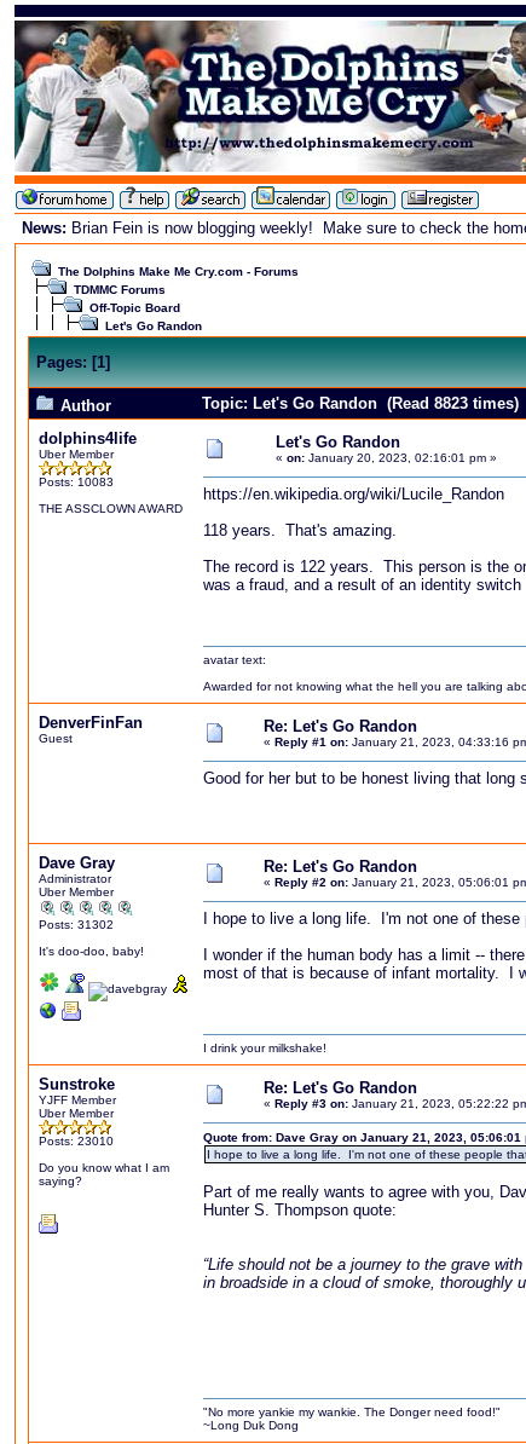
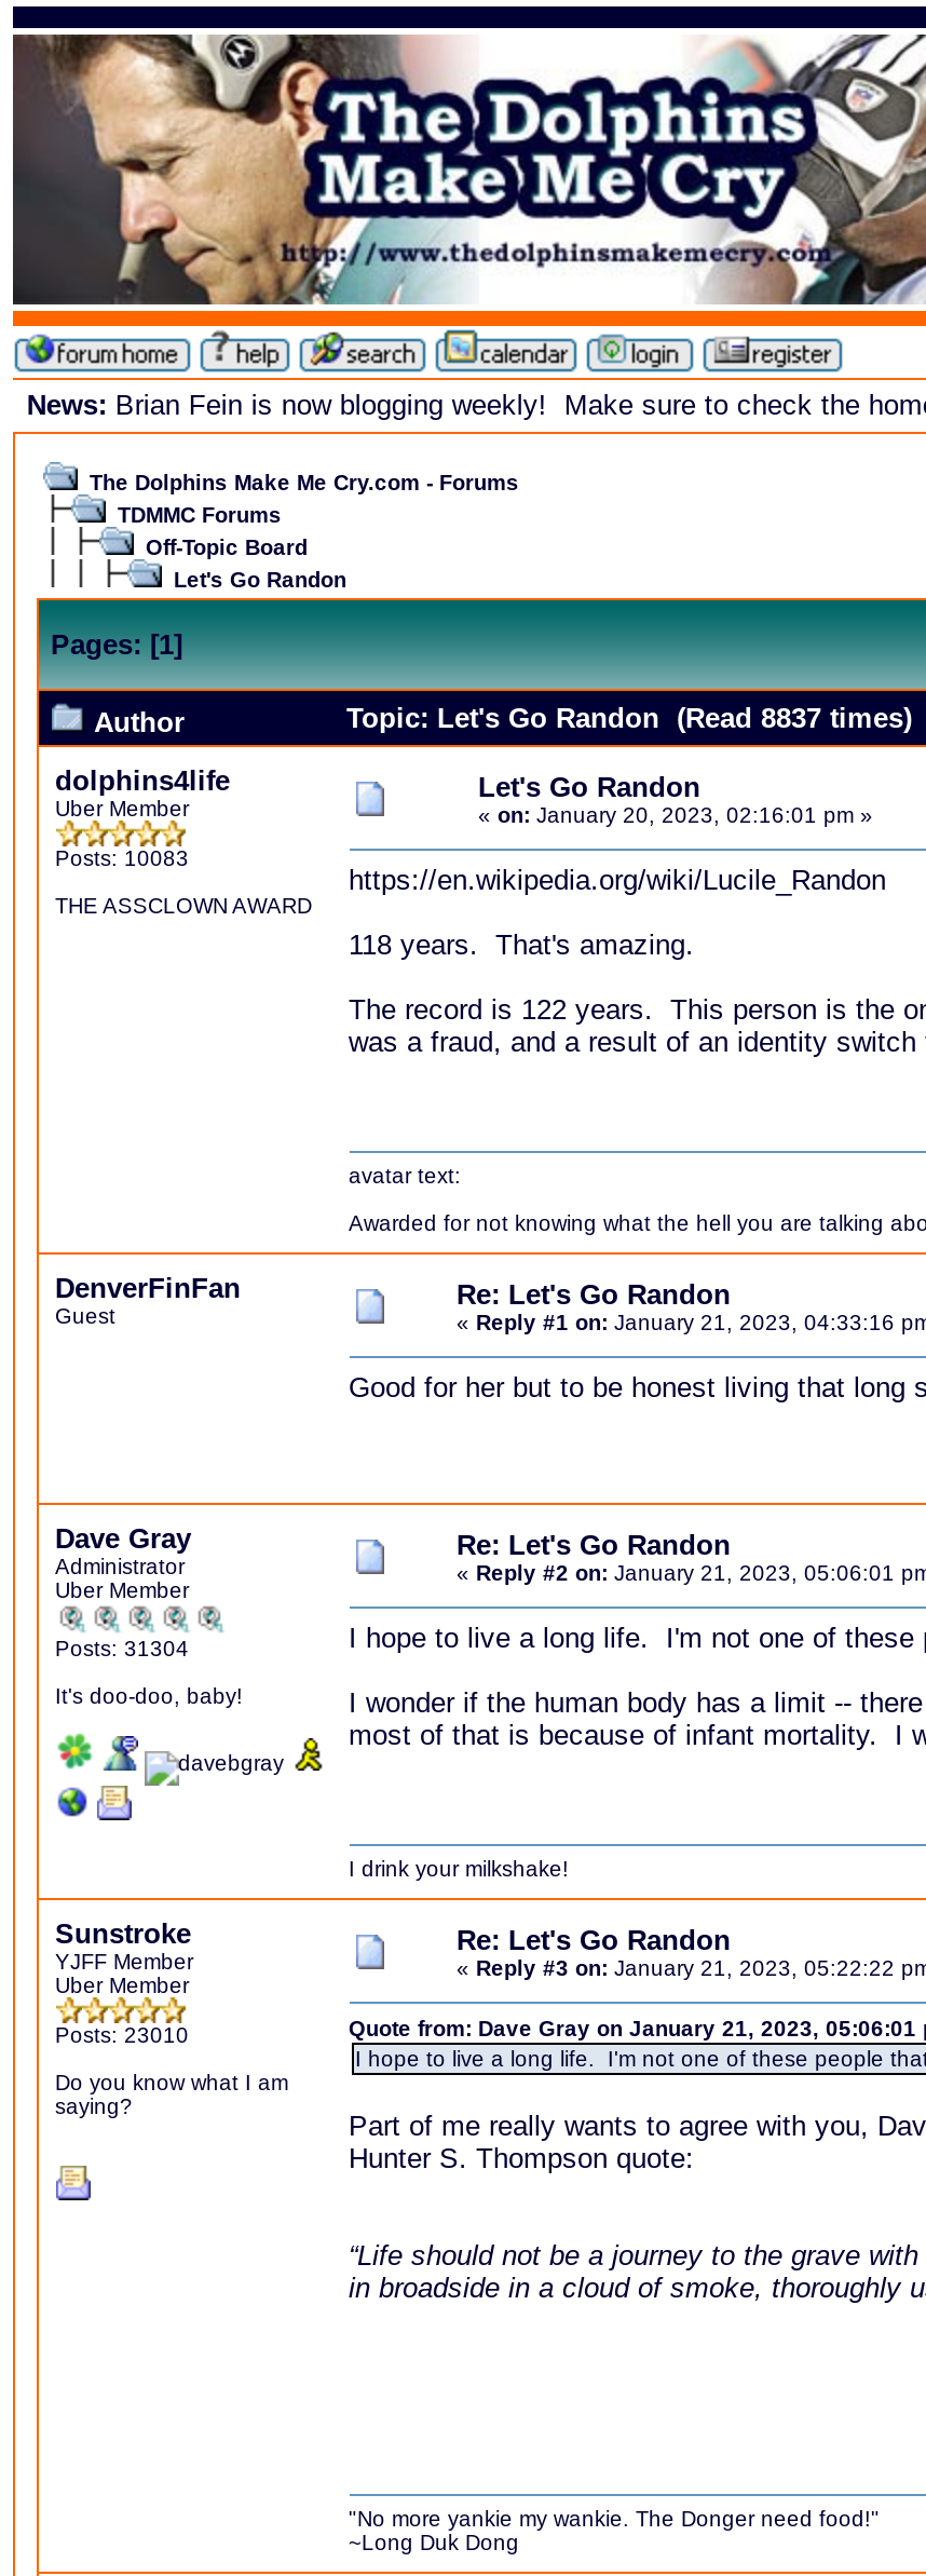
[13,19,274,172] [image] -> [11,35,635,307] [image]
[352,19,522,173] [image] -> [656,32,920,304] [image]
[201,394,518,412] Topic: Let's Go Randon (Read 8823 times) -> [346,702,912,734] Topic: Let's Go Randon (Read 8837 times)
[38,918,113,931] Posts: 31302 -> [55,1637,189,1660] Posts: 31304

